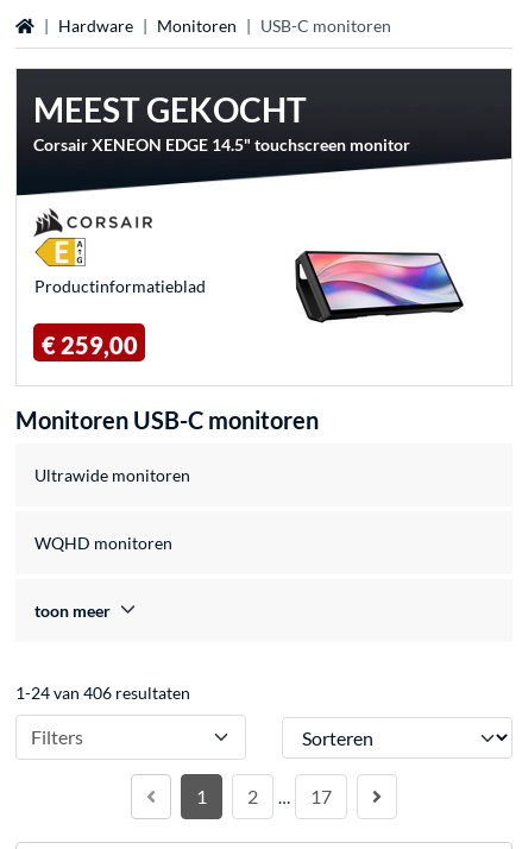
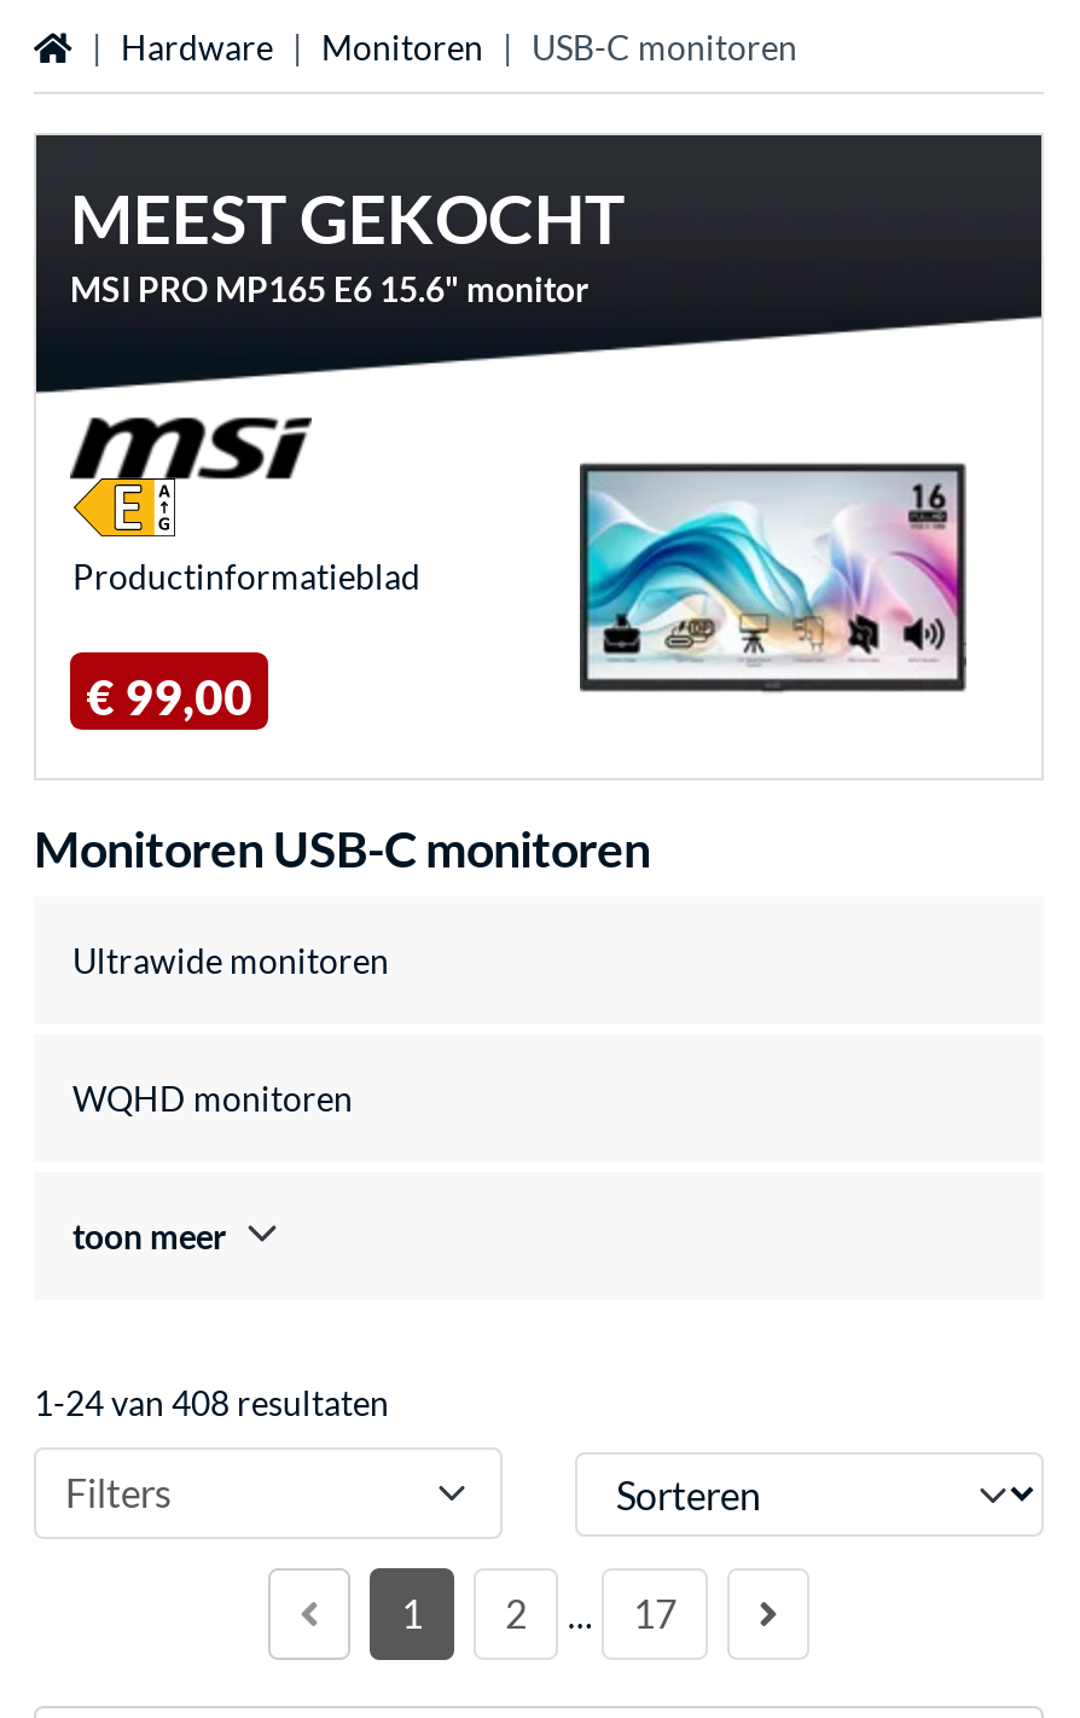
[33,135,410,155] Corsair XENEON EDGE 14.5" touchscreen monitor -> [70,269,590,310] MSI PRO MP165 E6 15.6" monitor
[34,208,153,264] [image] -> [70,416,314,529] [image]
[284,231,474,342] [image] -> [577,462,969,693] [image]
[41,331,137,359] € 259,00 -> [86,667,253,725] € 99,00
[15,683,190,703] 1-24 van 406 resultaten -> [34,1383,389,1424] 1-24 van 408 resultaten

